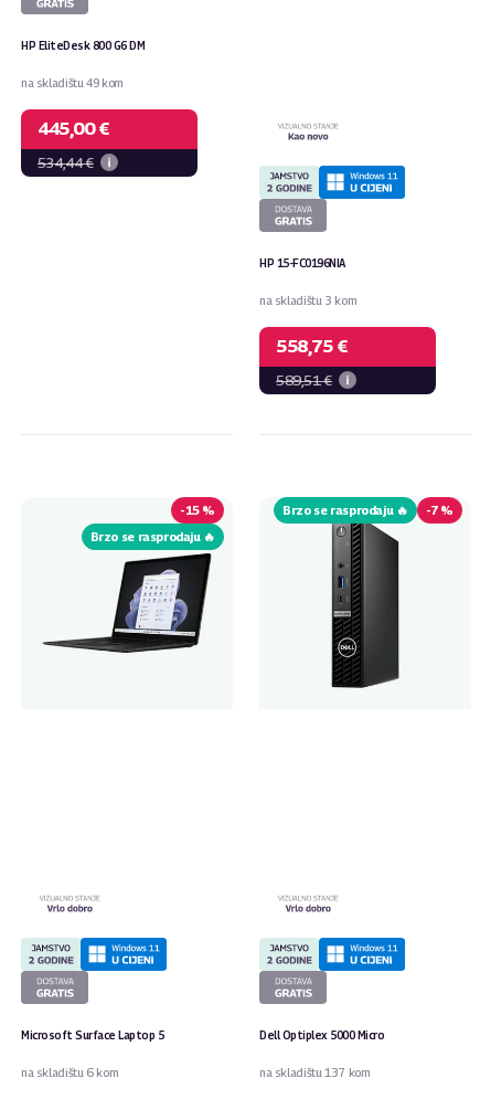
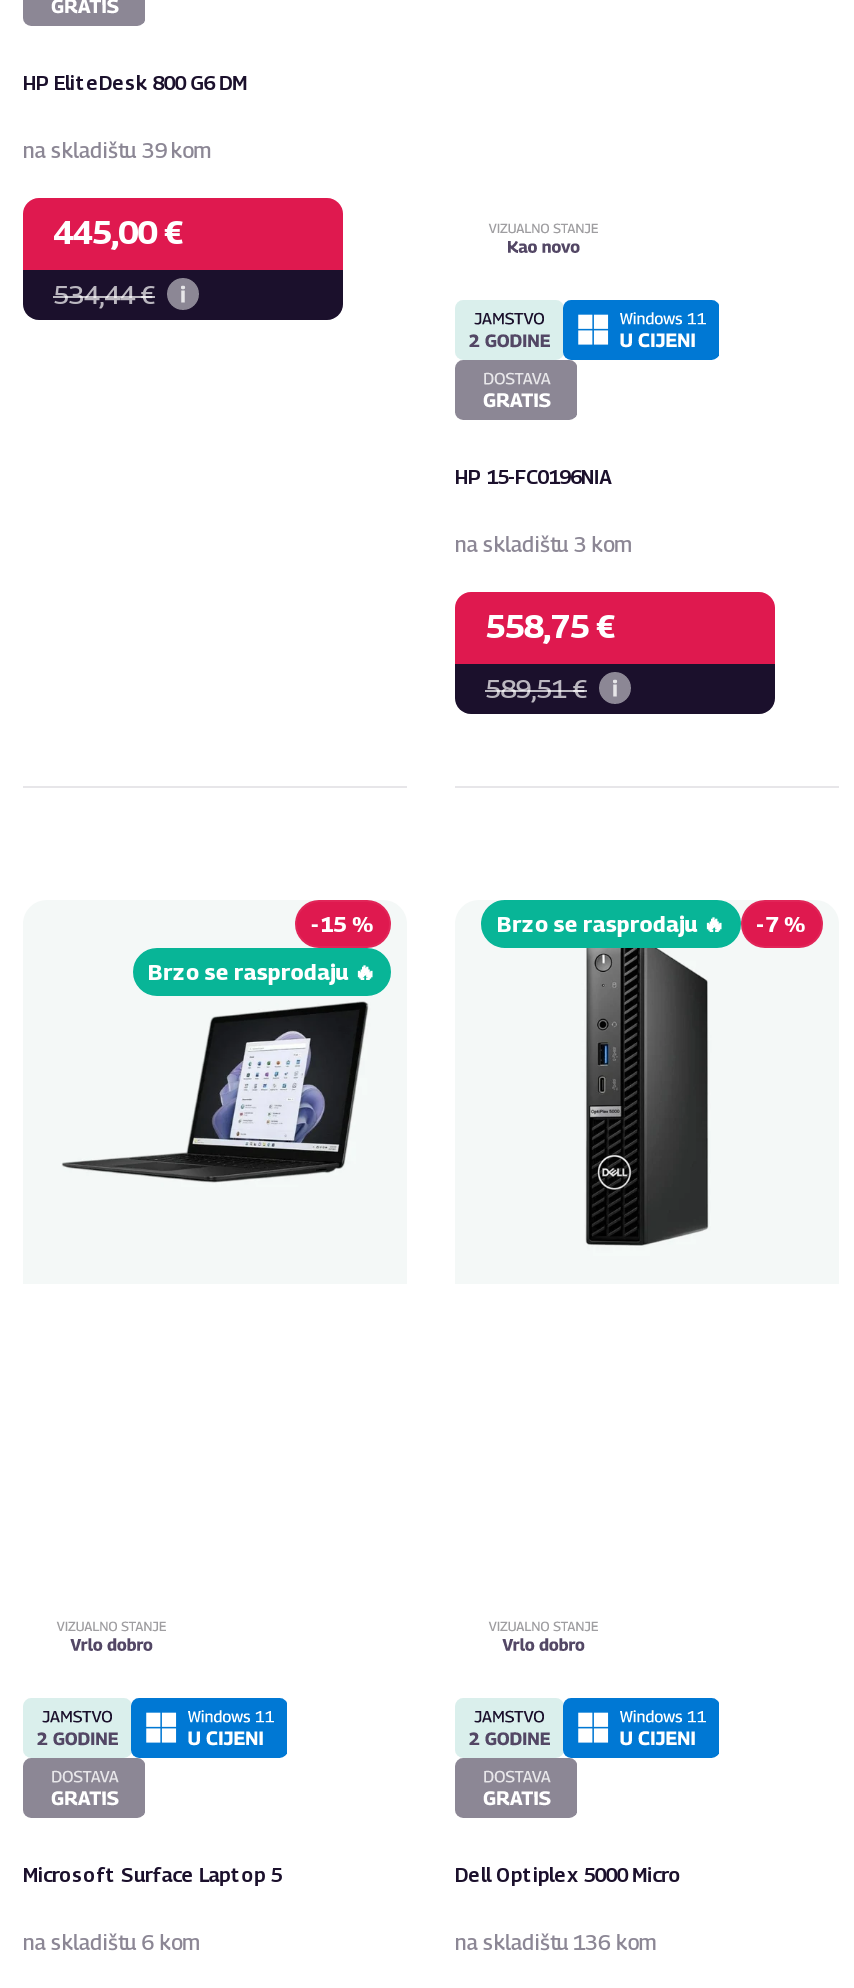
[21,76,123,90] na skladištu 49 kom -> [23,138,211,162] na skladištu 39 kom
[259,1066,370,1079] na skladištu 137 kom -> [455,1930,656,1954] na skladištu 136 kom

